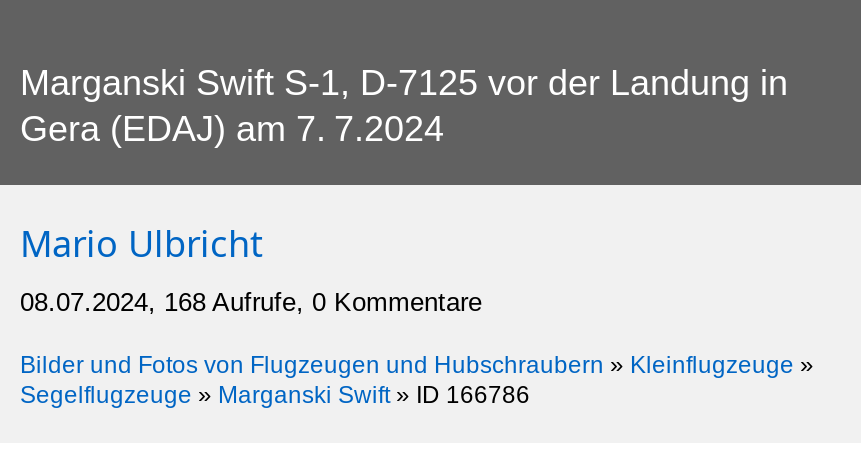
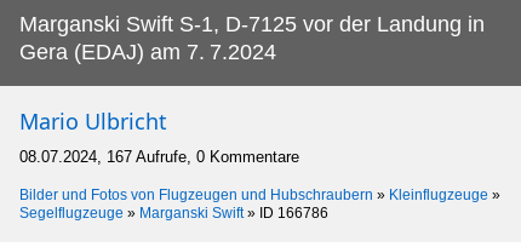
[20,287,482,317] 08.07.2024, 168 Aufrufe, 0 Kommentare -> [19,148,299,166] 08.07.2024, 167 Aufrufe, 0 Kommentare

